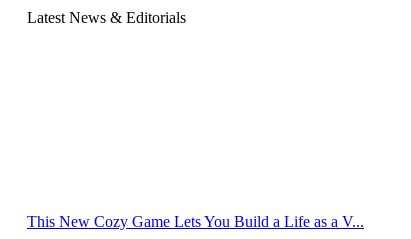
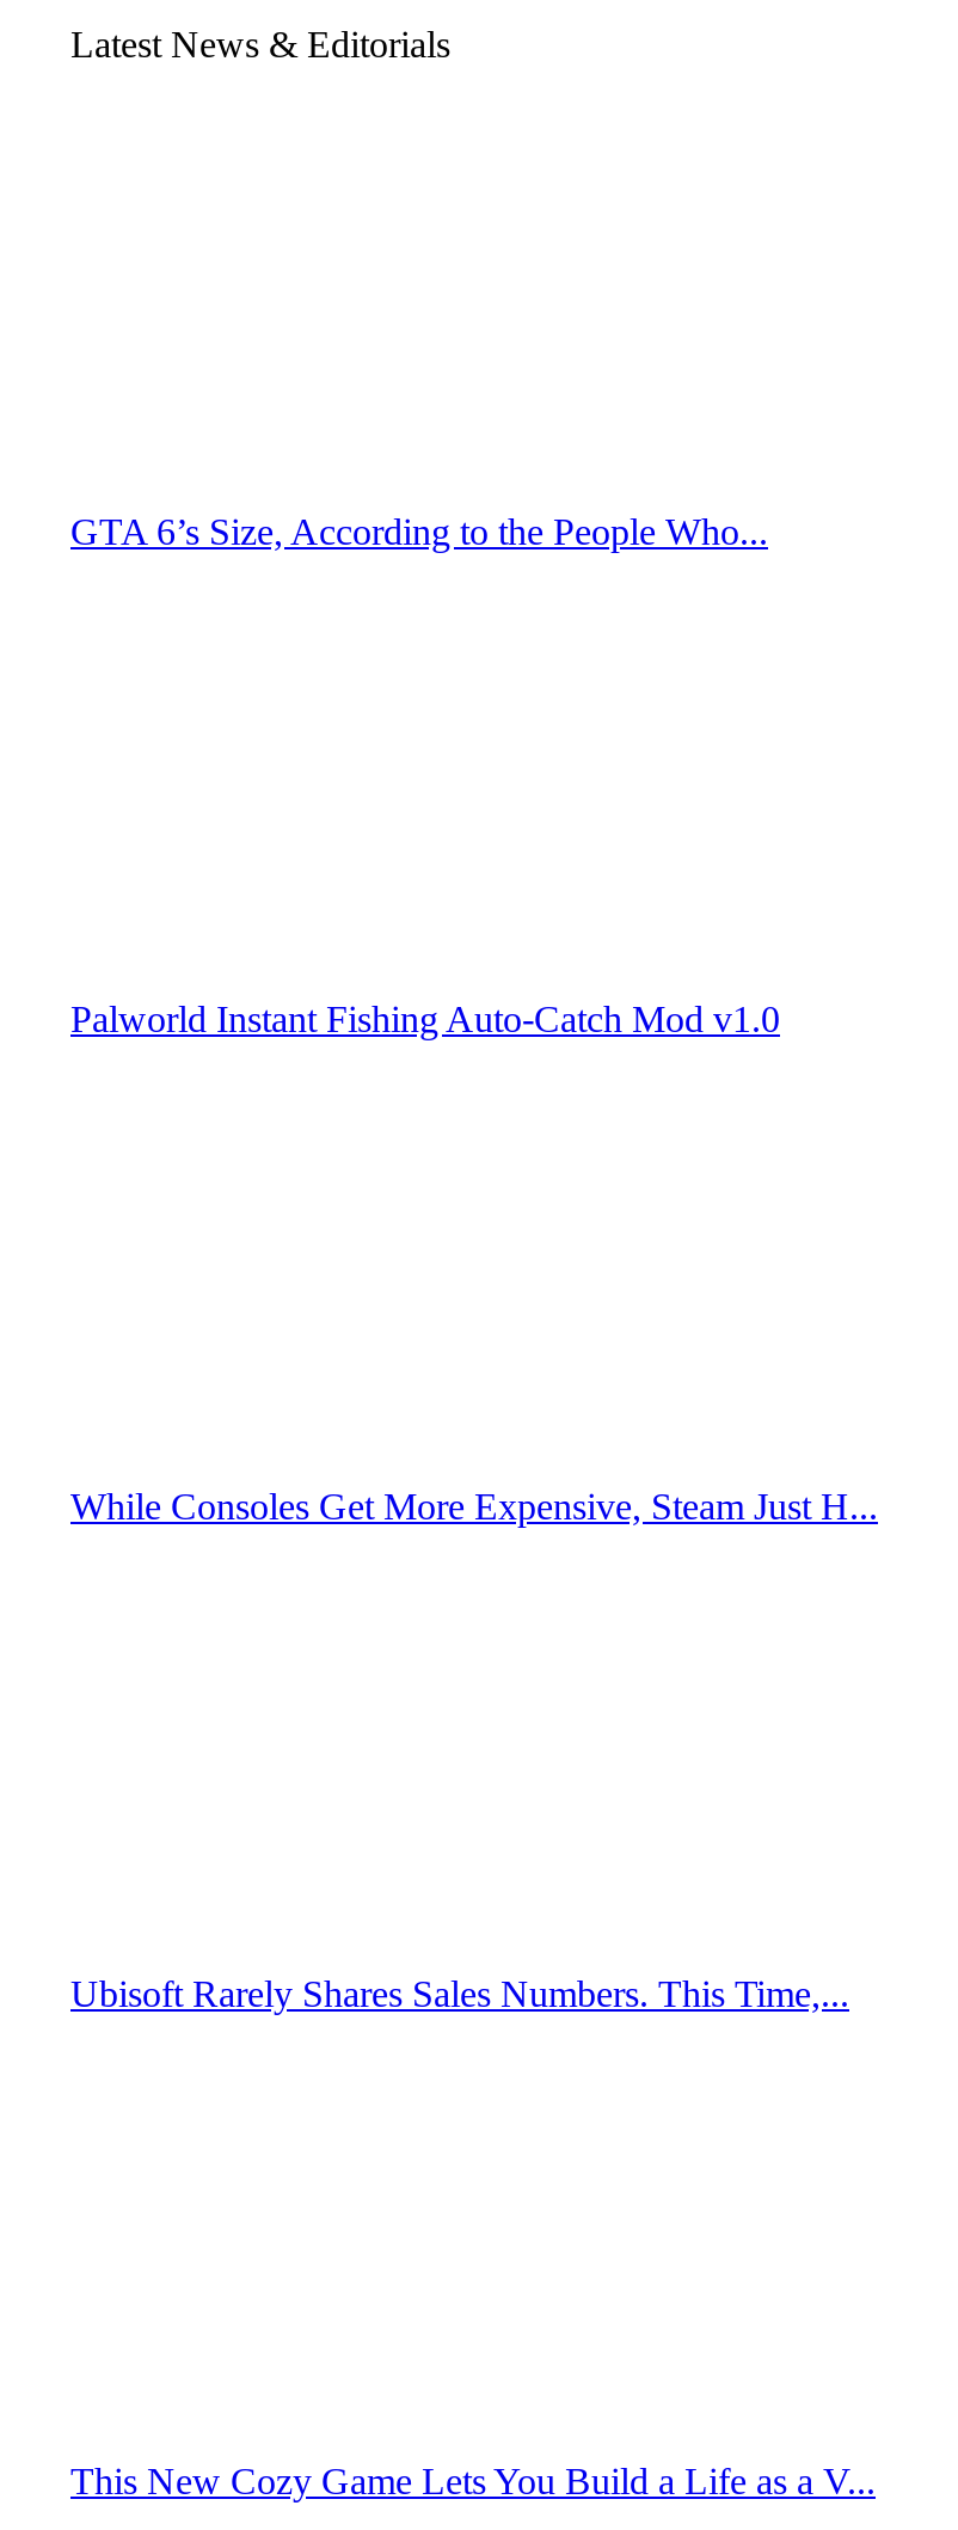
none -> [70,511,768,552] GTA 6’s Size, According to the People Who...
none -> [70,999,780,1039] Palworld Instant Fishing Auto-Catch Mod v1.0
none -> [70,1486,878,1527] While Consoles Get More Expensive, Steam Just H...
none -> [70,1973,849,2014] Ubisoft Rarely Shares Sales Numbers. This Time,...

